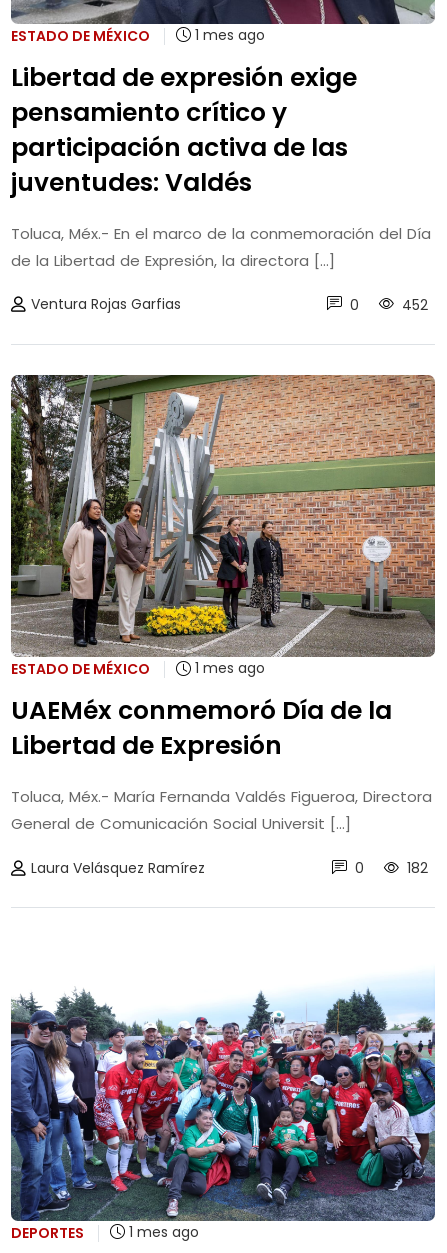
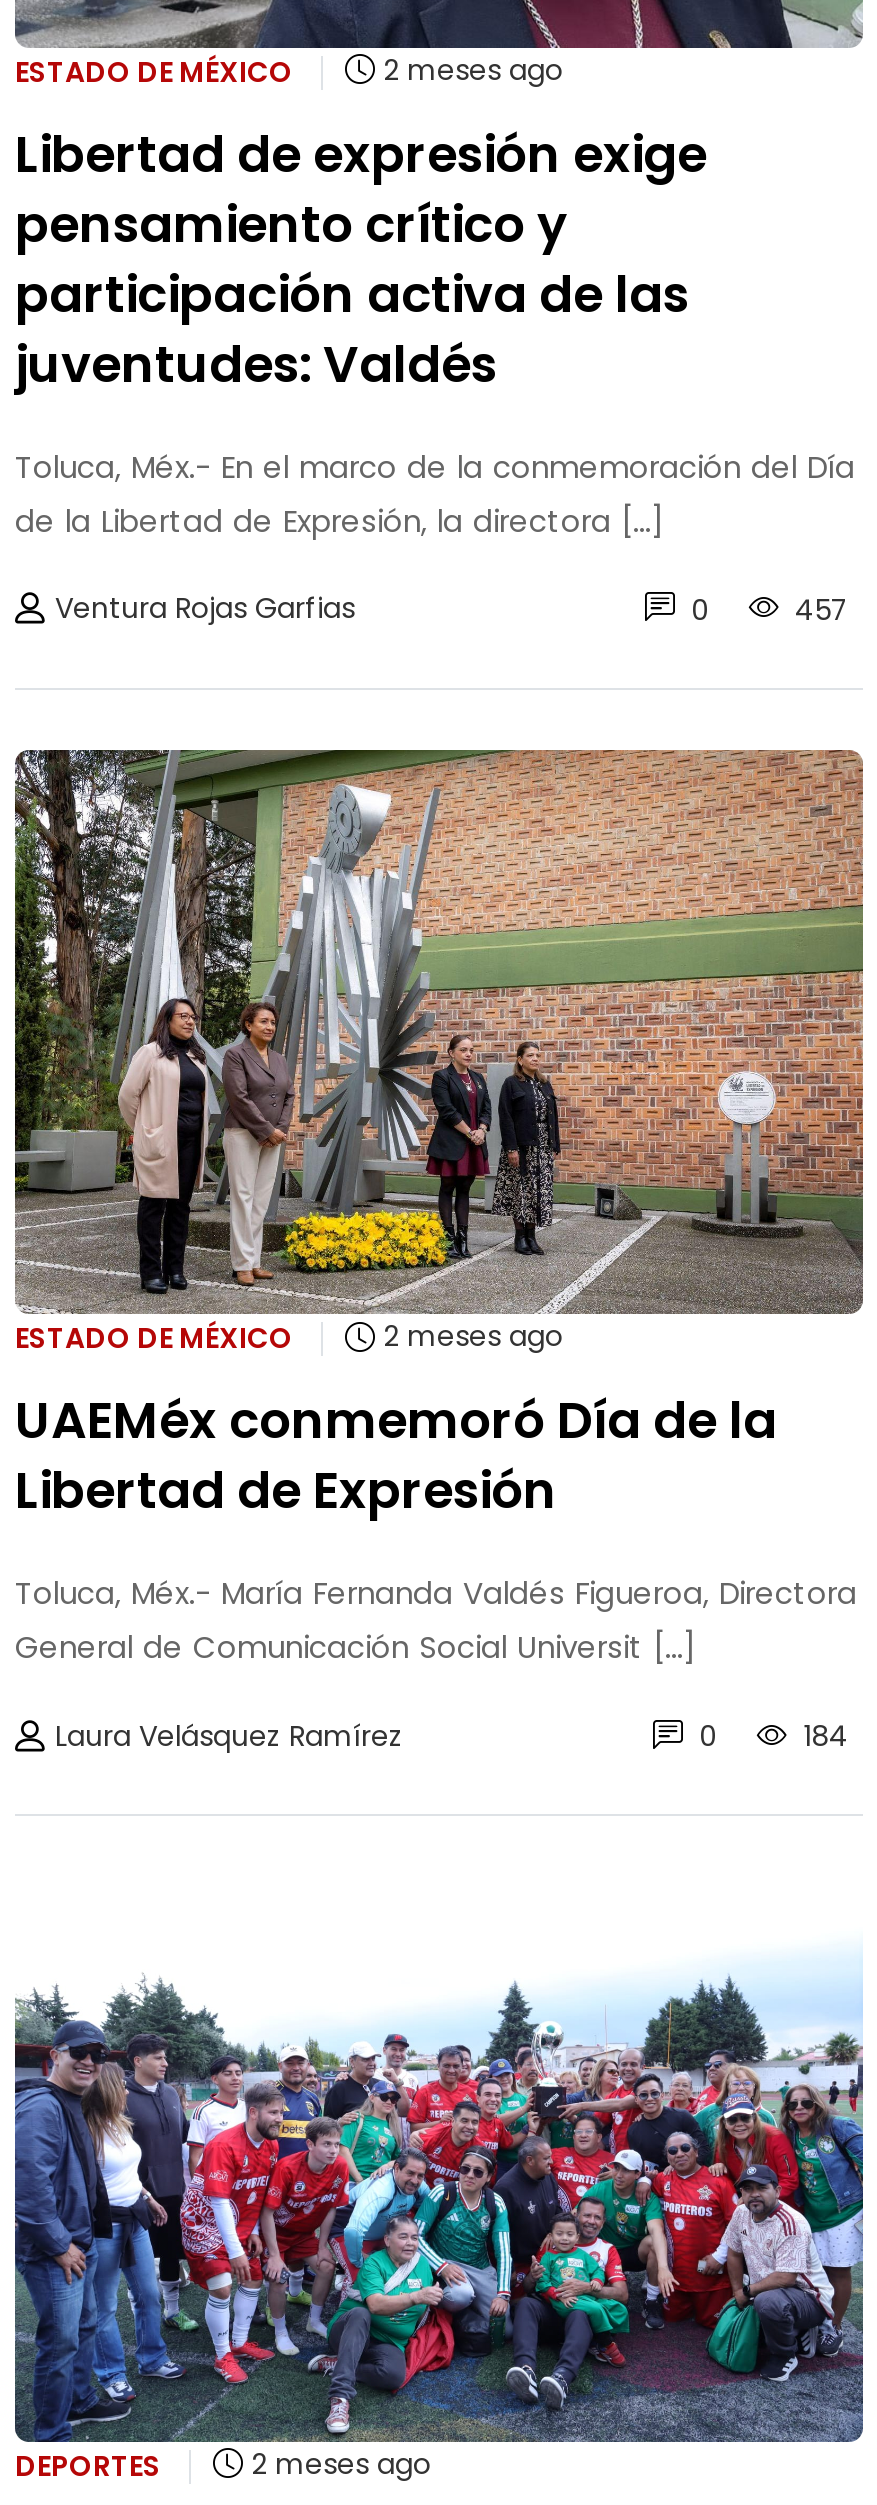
[195,25,265,45] 1 mes ago -> [383,49,563,89] 2 meses ago
[346,295,428,315] 0 452 -> [683,589,849,629] 0 457
[195,658,265,678] 1 mes ago -> [383,1316,563,1356] 2 meses ago
[351,858,428,878] 0 182 -> [691,1716,849,1756] 0 184
[129,1221,199,1241] 1 mes ago -> [251,2443,431,2483] 2 meses ago

